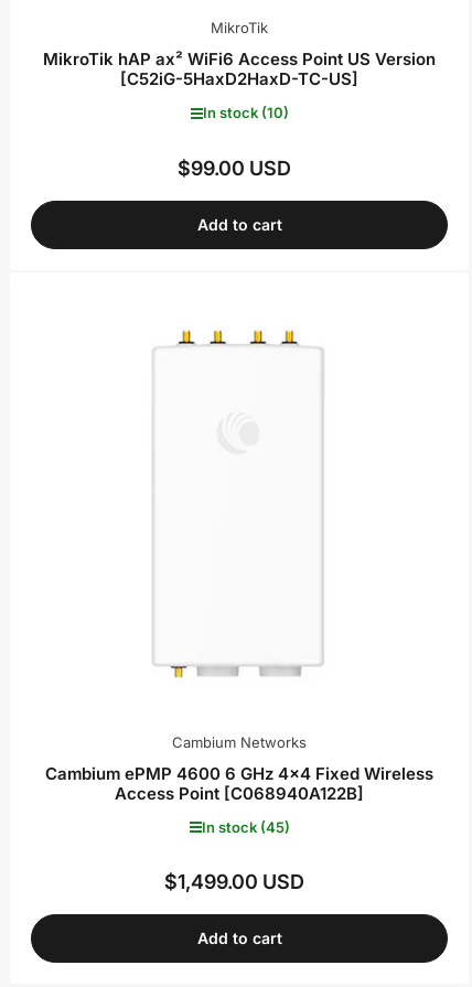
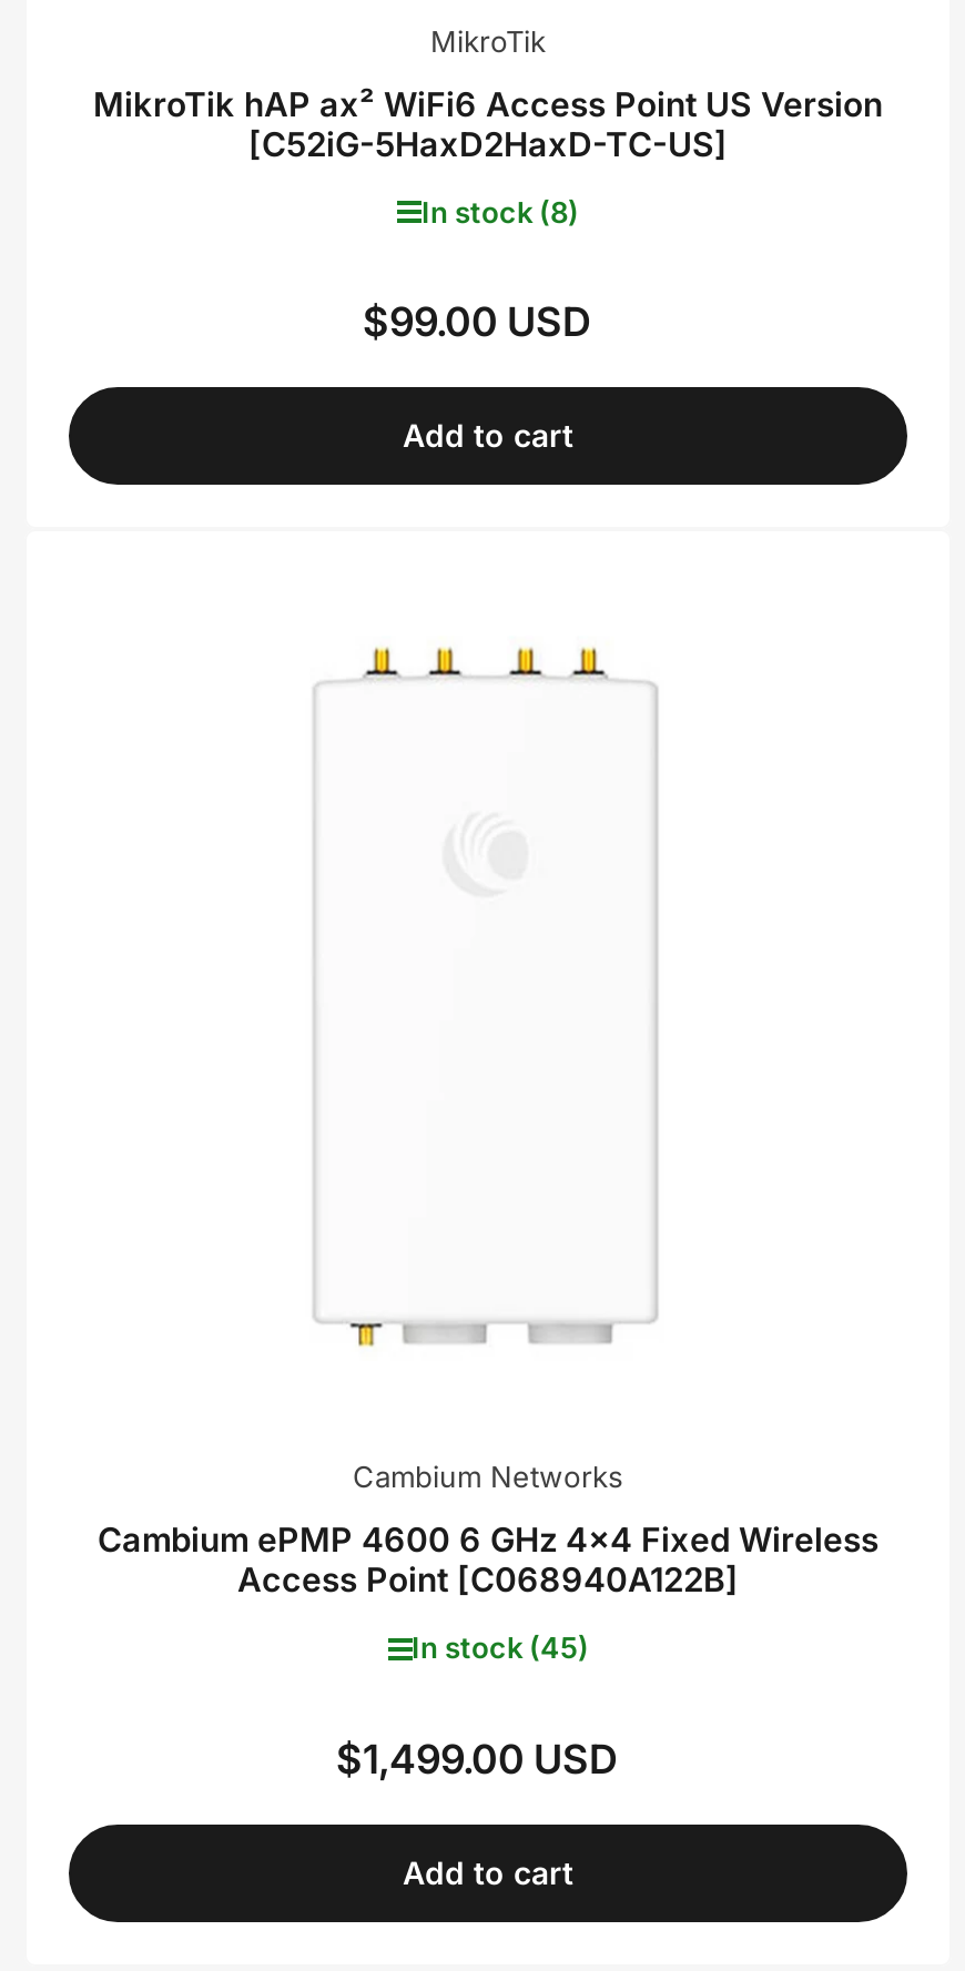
[202,104,288,121] In stock (10) -> [421,193,579,228] In stock (8)

